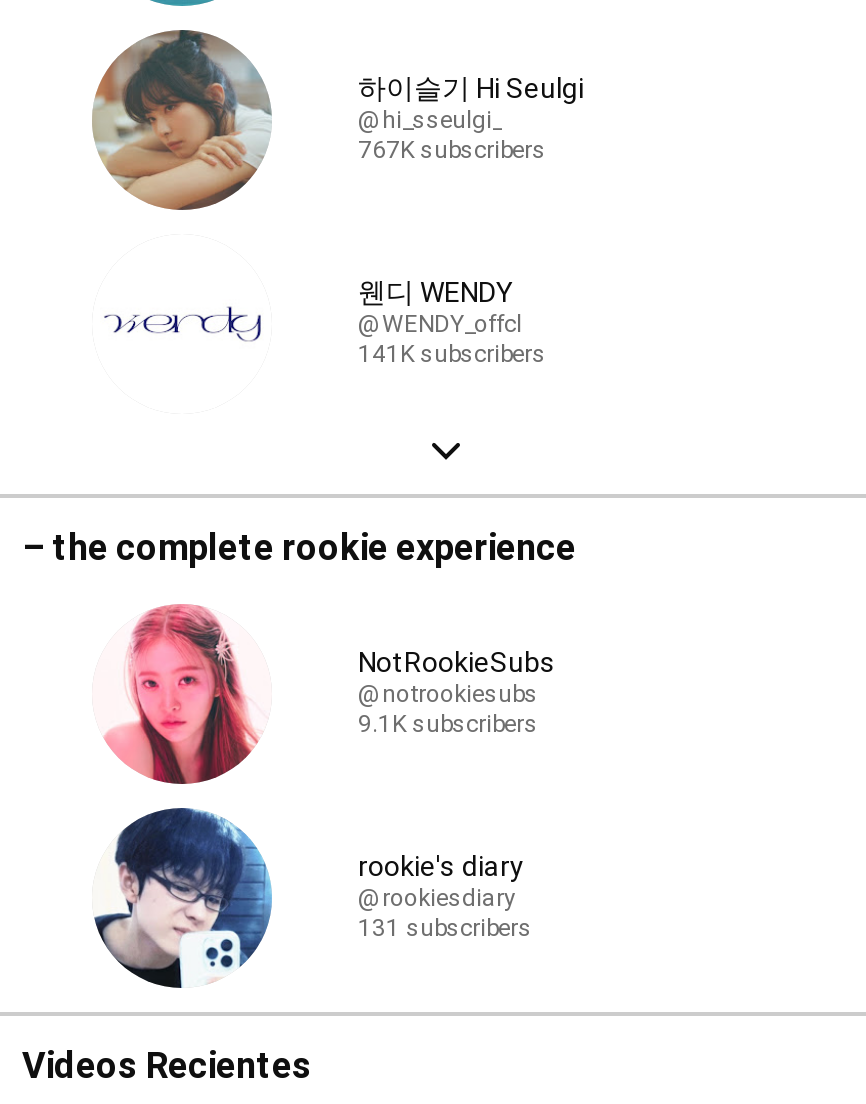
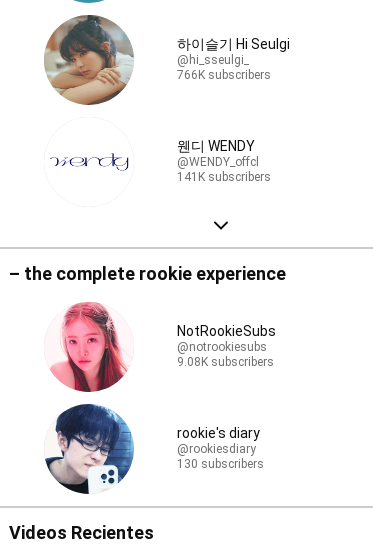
[358,136,546,164] 767K subscribers -> [177,68,271,82] 766K subscribers
[358,710,538,738] 9.1K subscribers -> [177,355,274,369] 9.08K subscribers
[358,914,532,942] 131 subscribers -> [177,457,264,471] 130 subscribers

